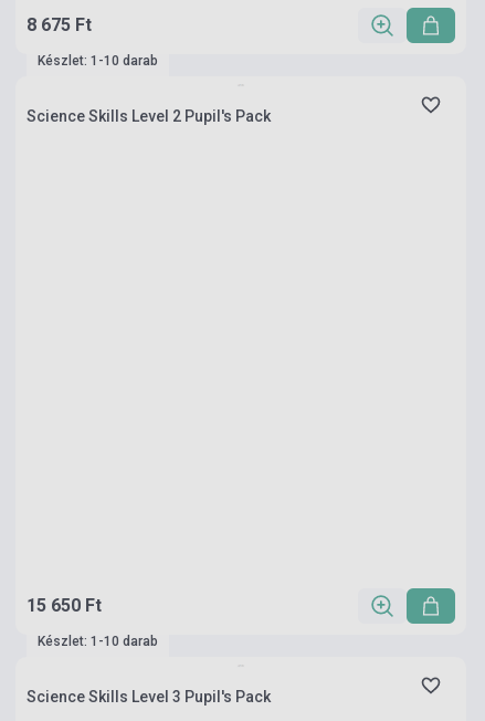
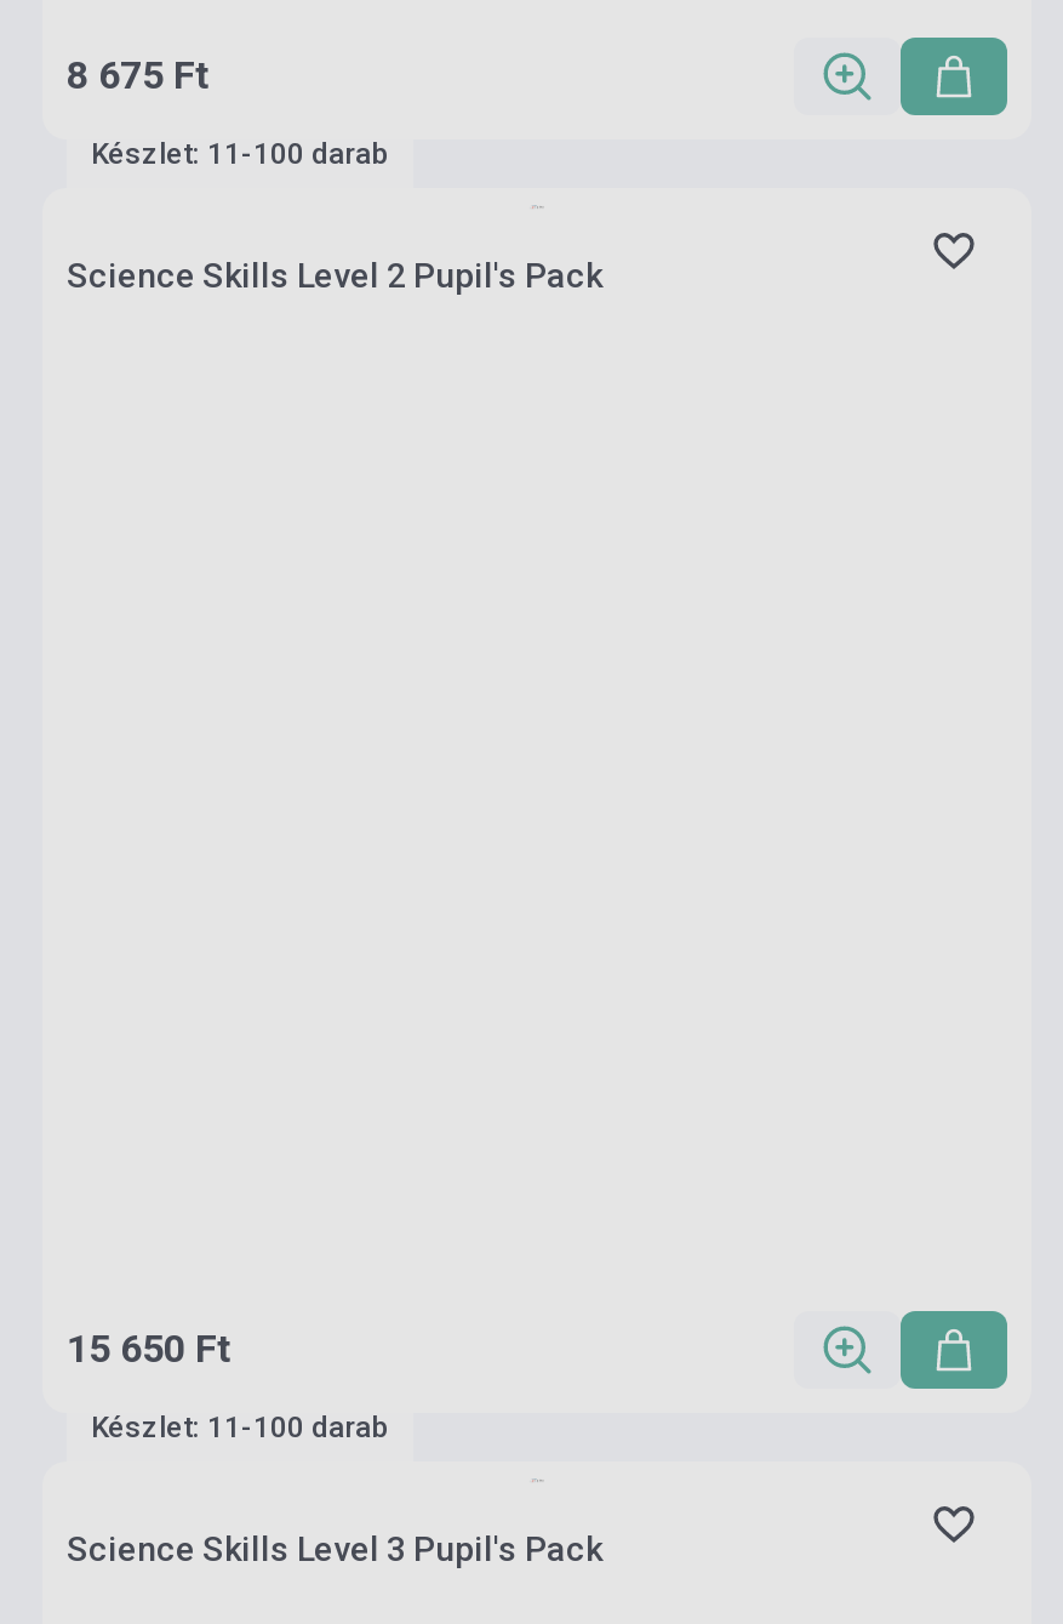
[38,53,158,69] Készlet: 1-10 darab -> [91,137,389,171] Készlet: 11-100 darab
[38,634,158,649] Készlet: 1-10 darab -> [91,1411,389,1444] Készlet: 11-100 darab

